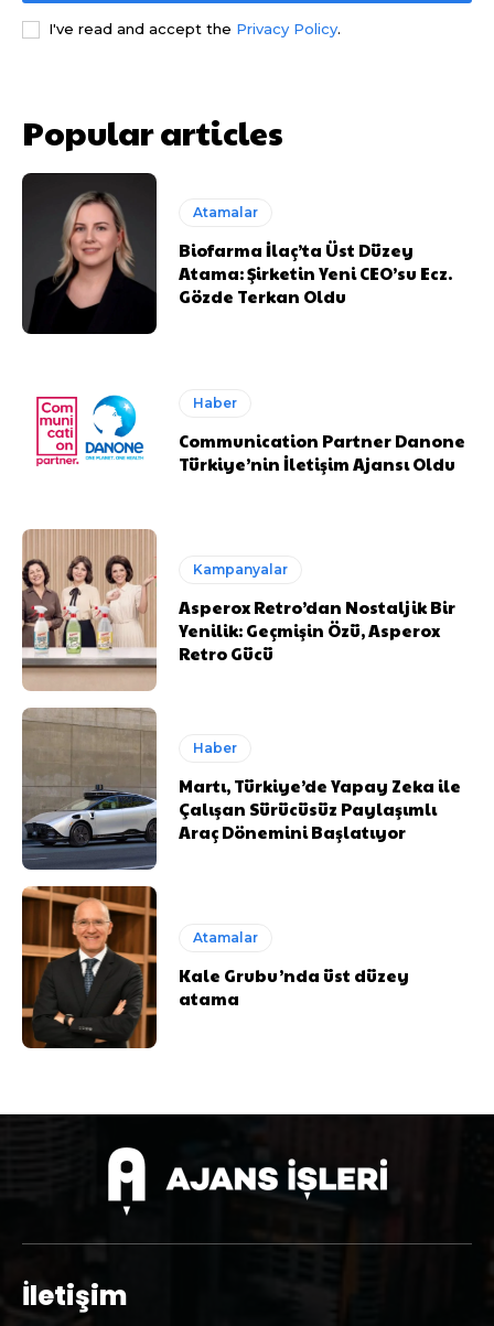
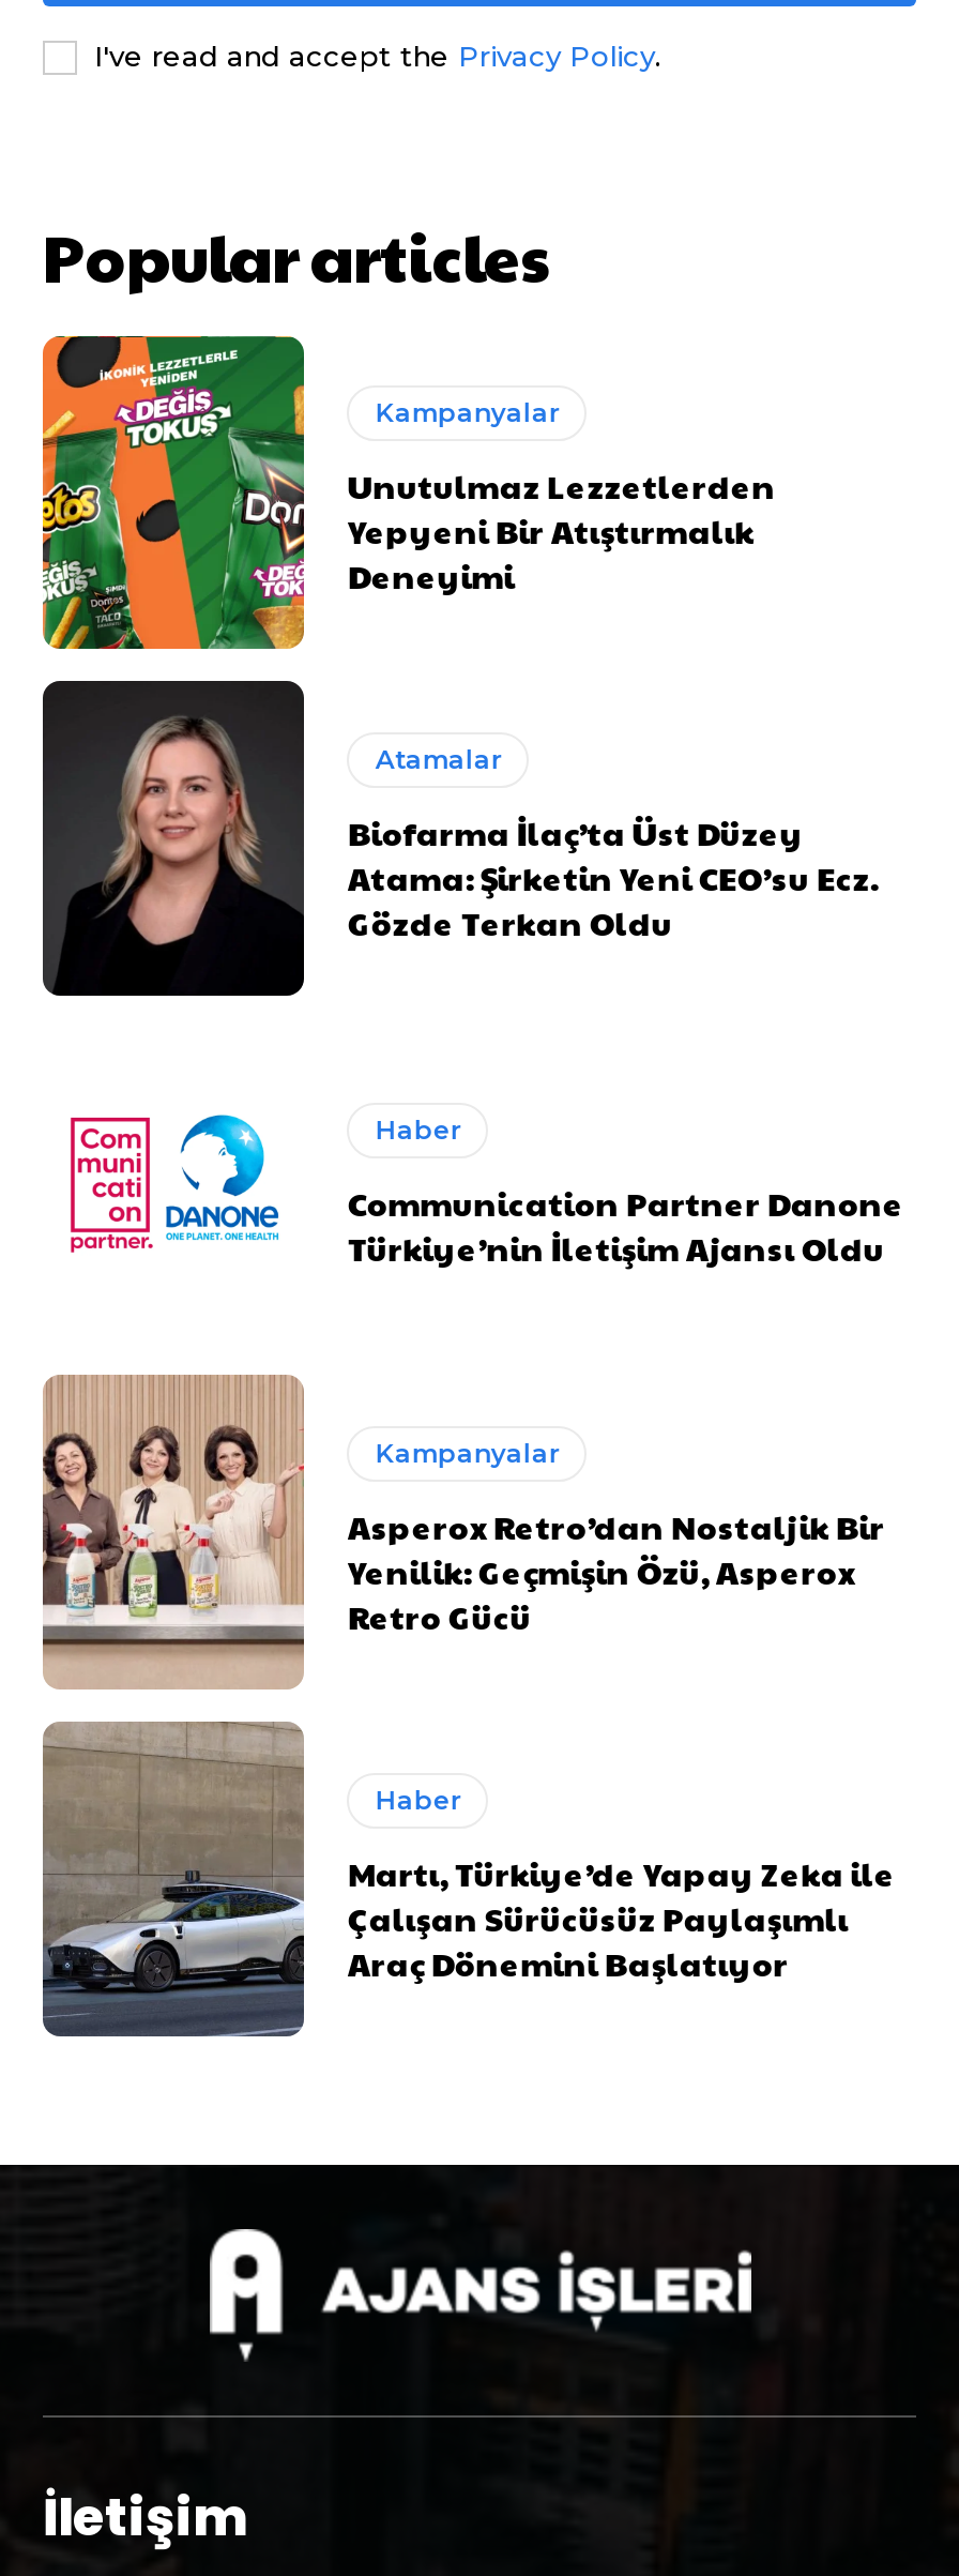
none -> [41,334,776,651] [image] | Kampanyalar | Unutulmaz Lezzetlerden | Yepyeni Bir Atıştırmalık | Deneyimi
moved [35,188,466,843] -> [68,713,904,1985]: [image] | Atamalar | Biofarma İlaç’ta Üst Düzey | ... | Çalışan Sürücüsüz Paylaşımlı | Araç Dönemini Başlatıyor
[21,886,410,1049] [image] | Atamalar | Kale Grubu’nda üst düzey | atama -> none

